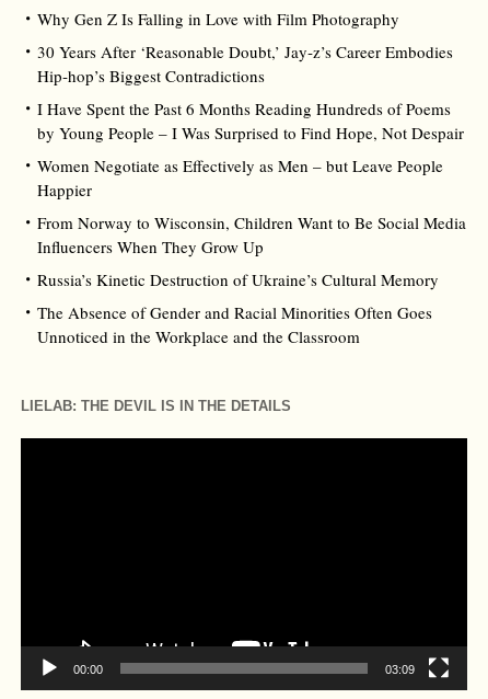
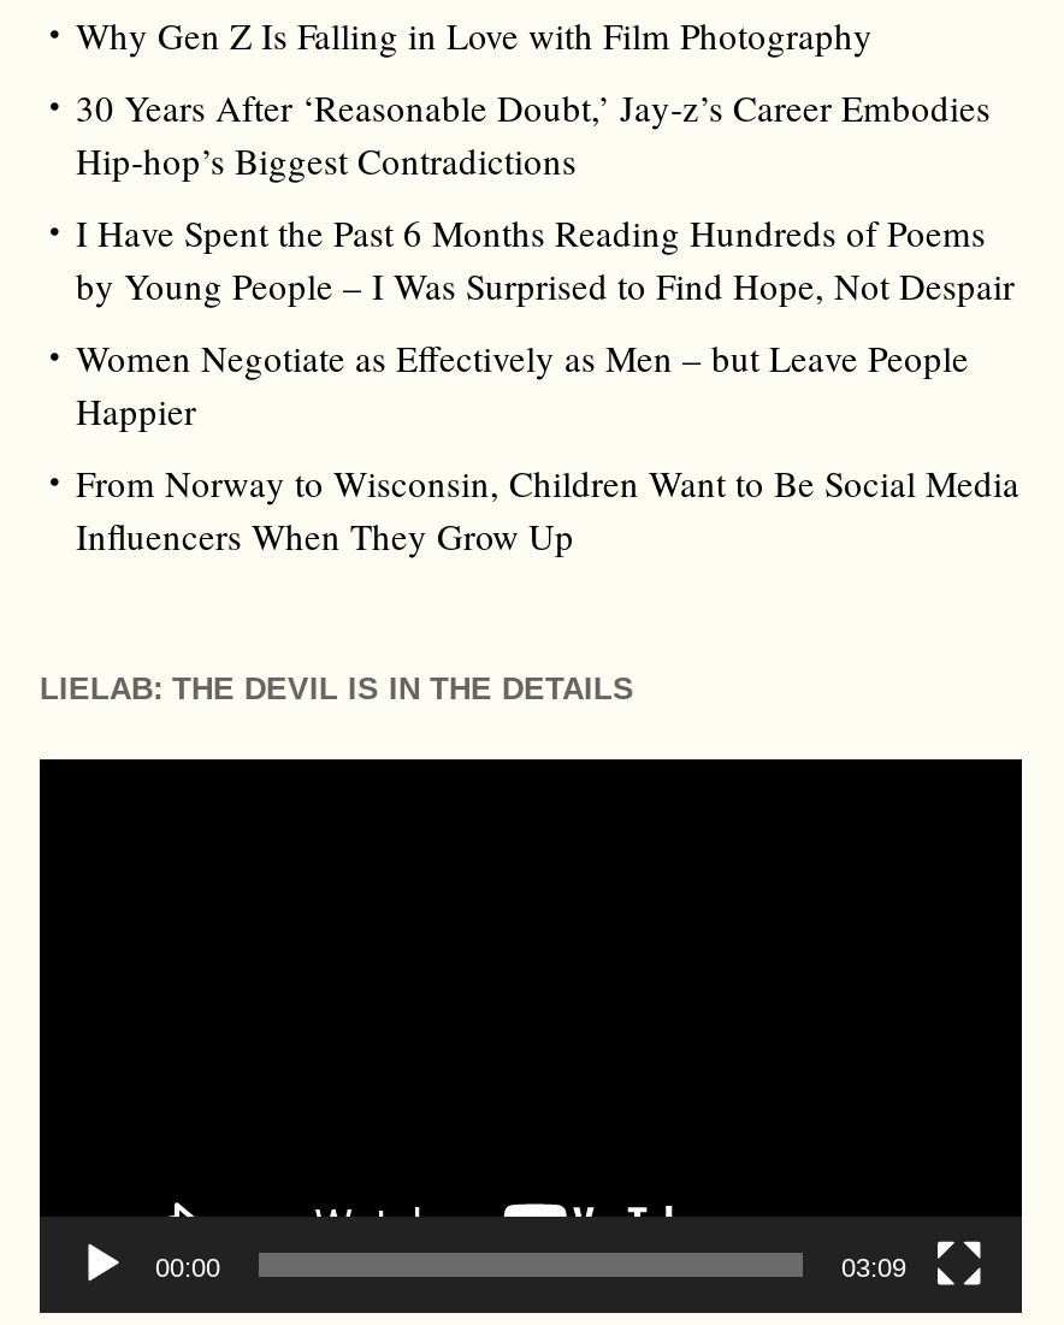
[37,269,439,348] Russia’s Kinetic Destruction of Ukraine’s Cultural Memory | The Absence of Gender and Racial Minorities Often Goes | Unnoticed in the Workplace and the Classroom -> none

